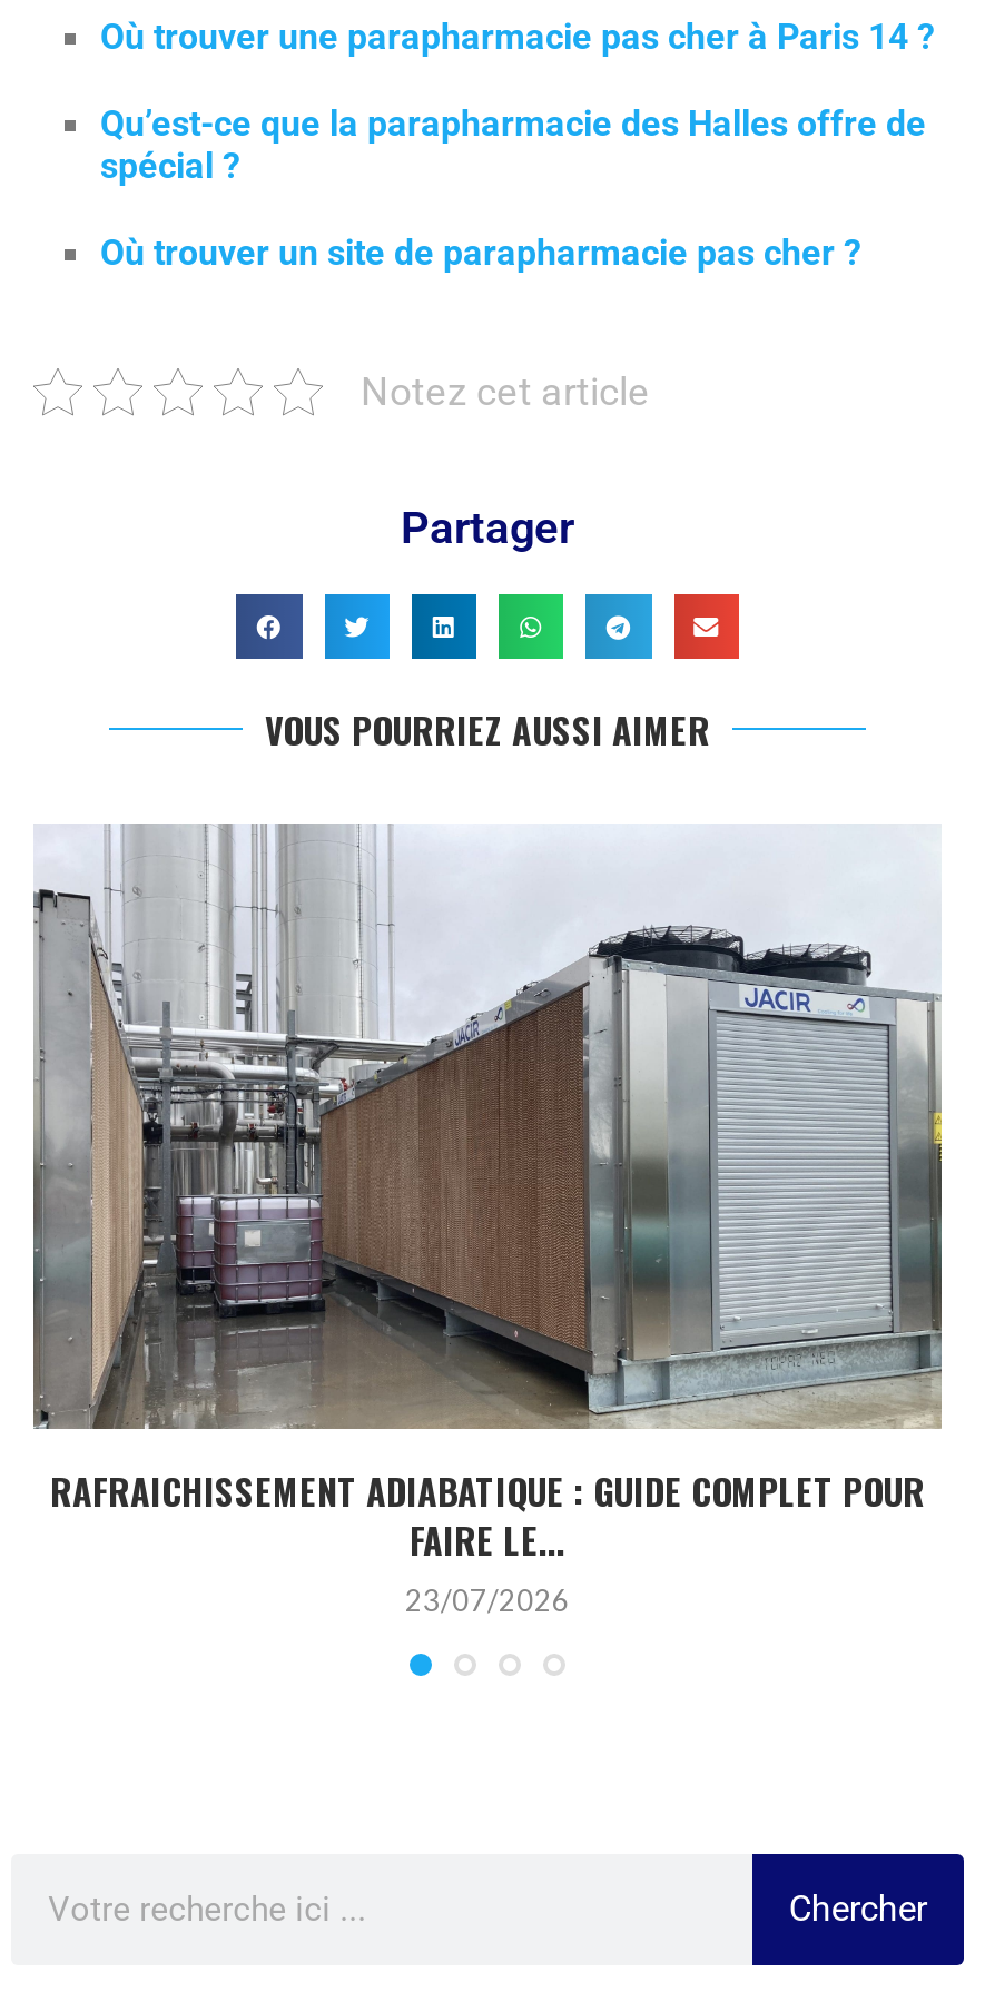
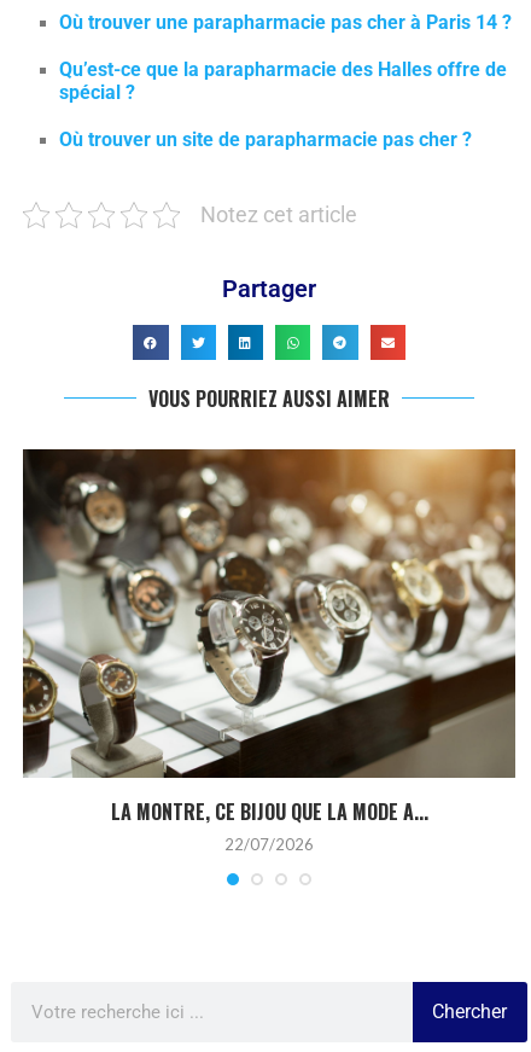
[33,824,942,1618] [image] | RAFRAICHISSEMENT ADIABATIQUE : GUIDE COMPLET POUR | FAIRE LE... | 23/07/2026 -> [22,448,517,854] [image] | LA MONTRE, CE BIJOU QUE LA MODE A... | 22/07/2026

